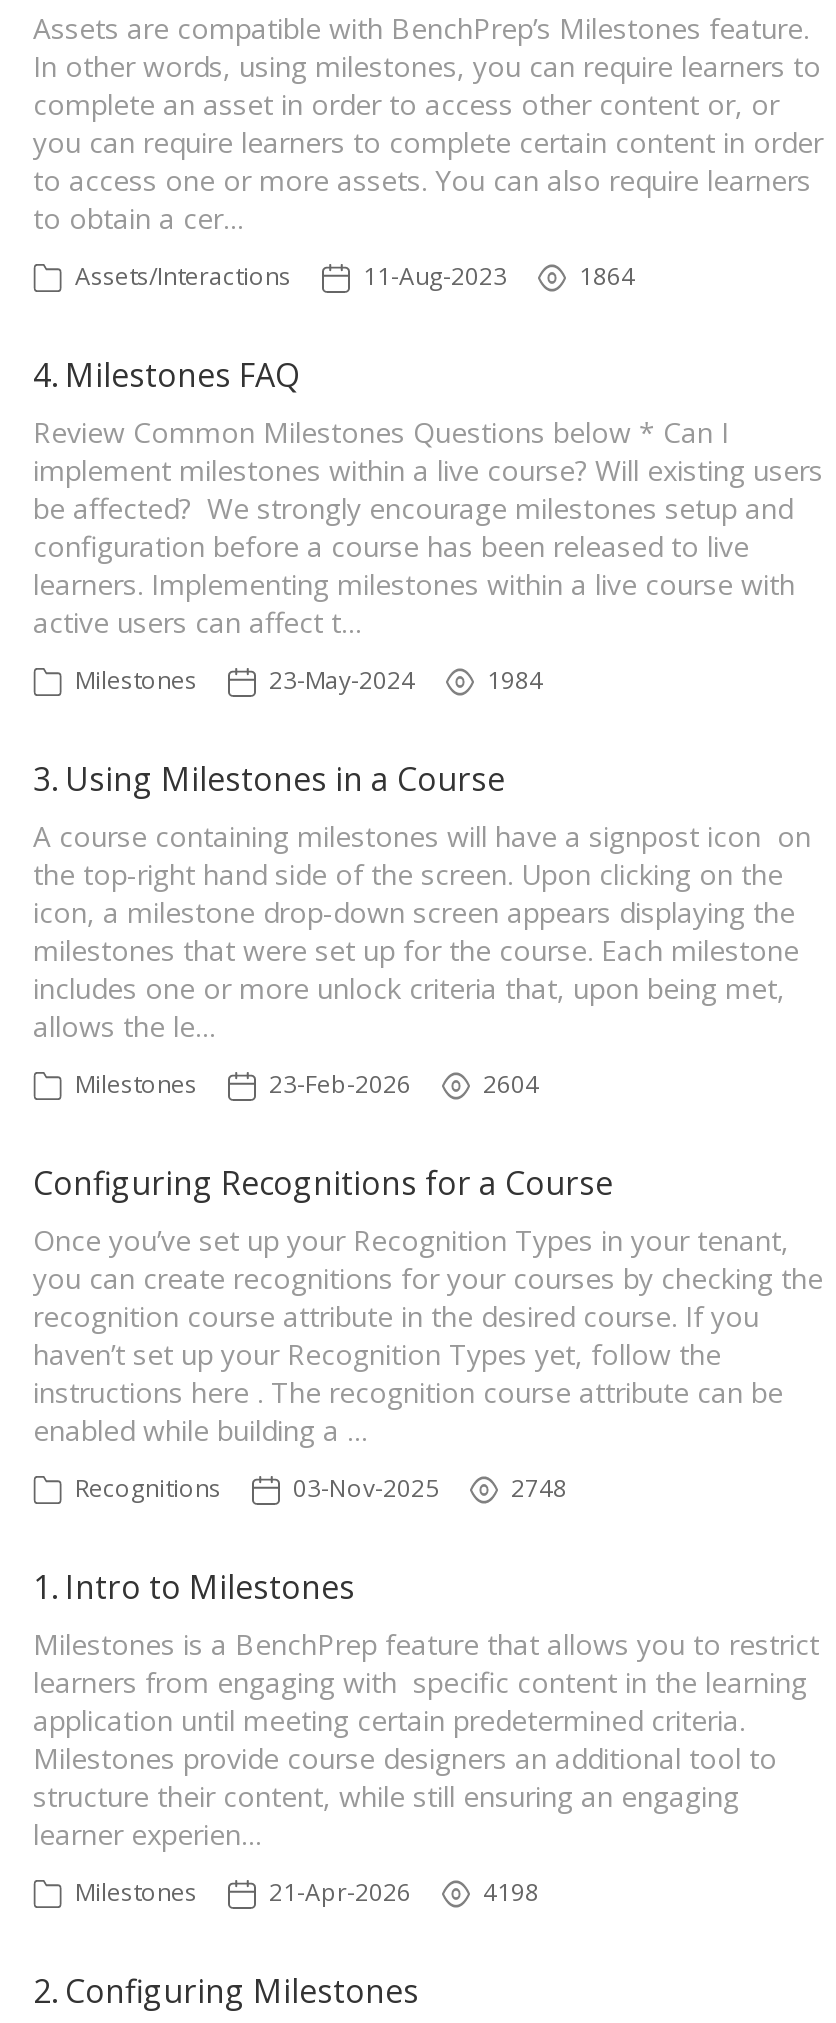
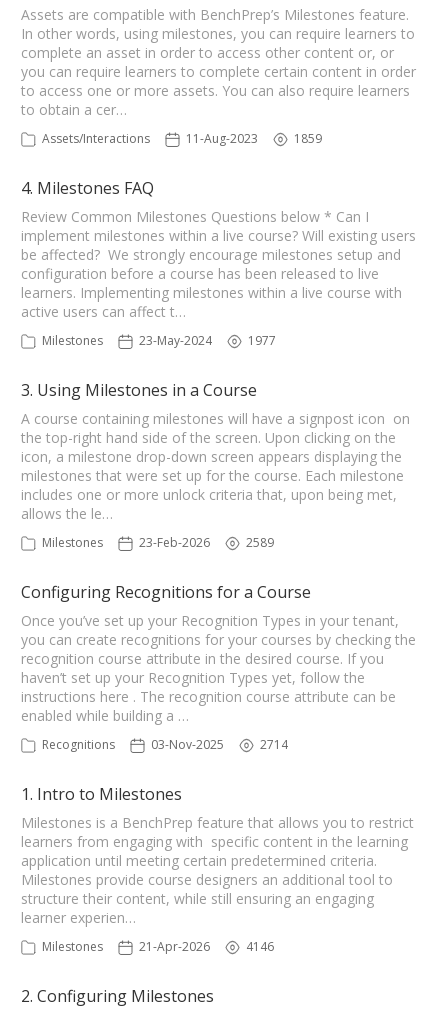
[579,259,635,293] 1864 -> [294,130,322,147] 1859
[487,663,543,697] 1984 -> [248,332,276,349] 1977
[483,1067,539,1101] 2604 -> [246,534,274,551] 2589
[511,1471,567,1505] 2748 -> [260,736,288,753] 2714
[483,1875,539,1909] 4198 -> [246,938,274,955] 4146

